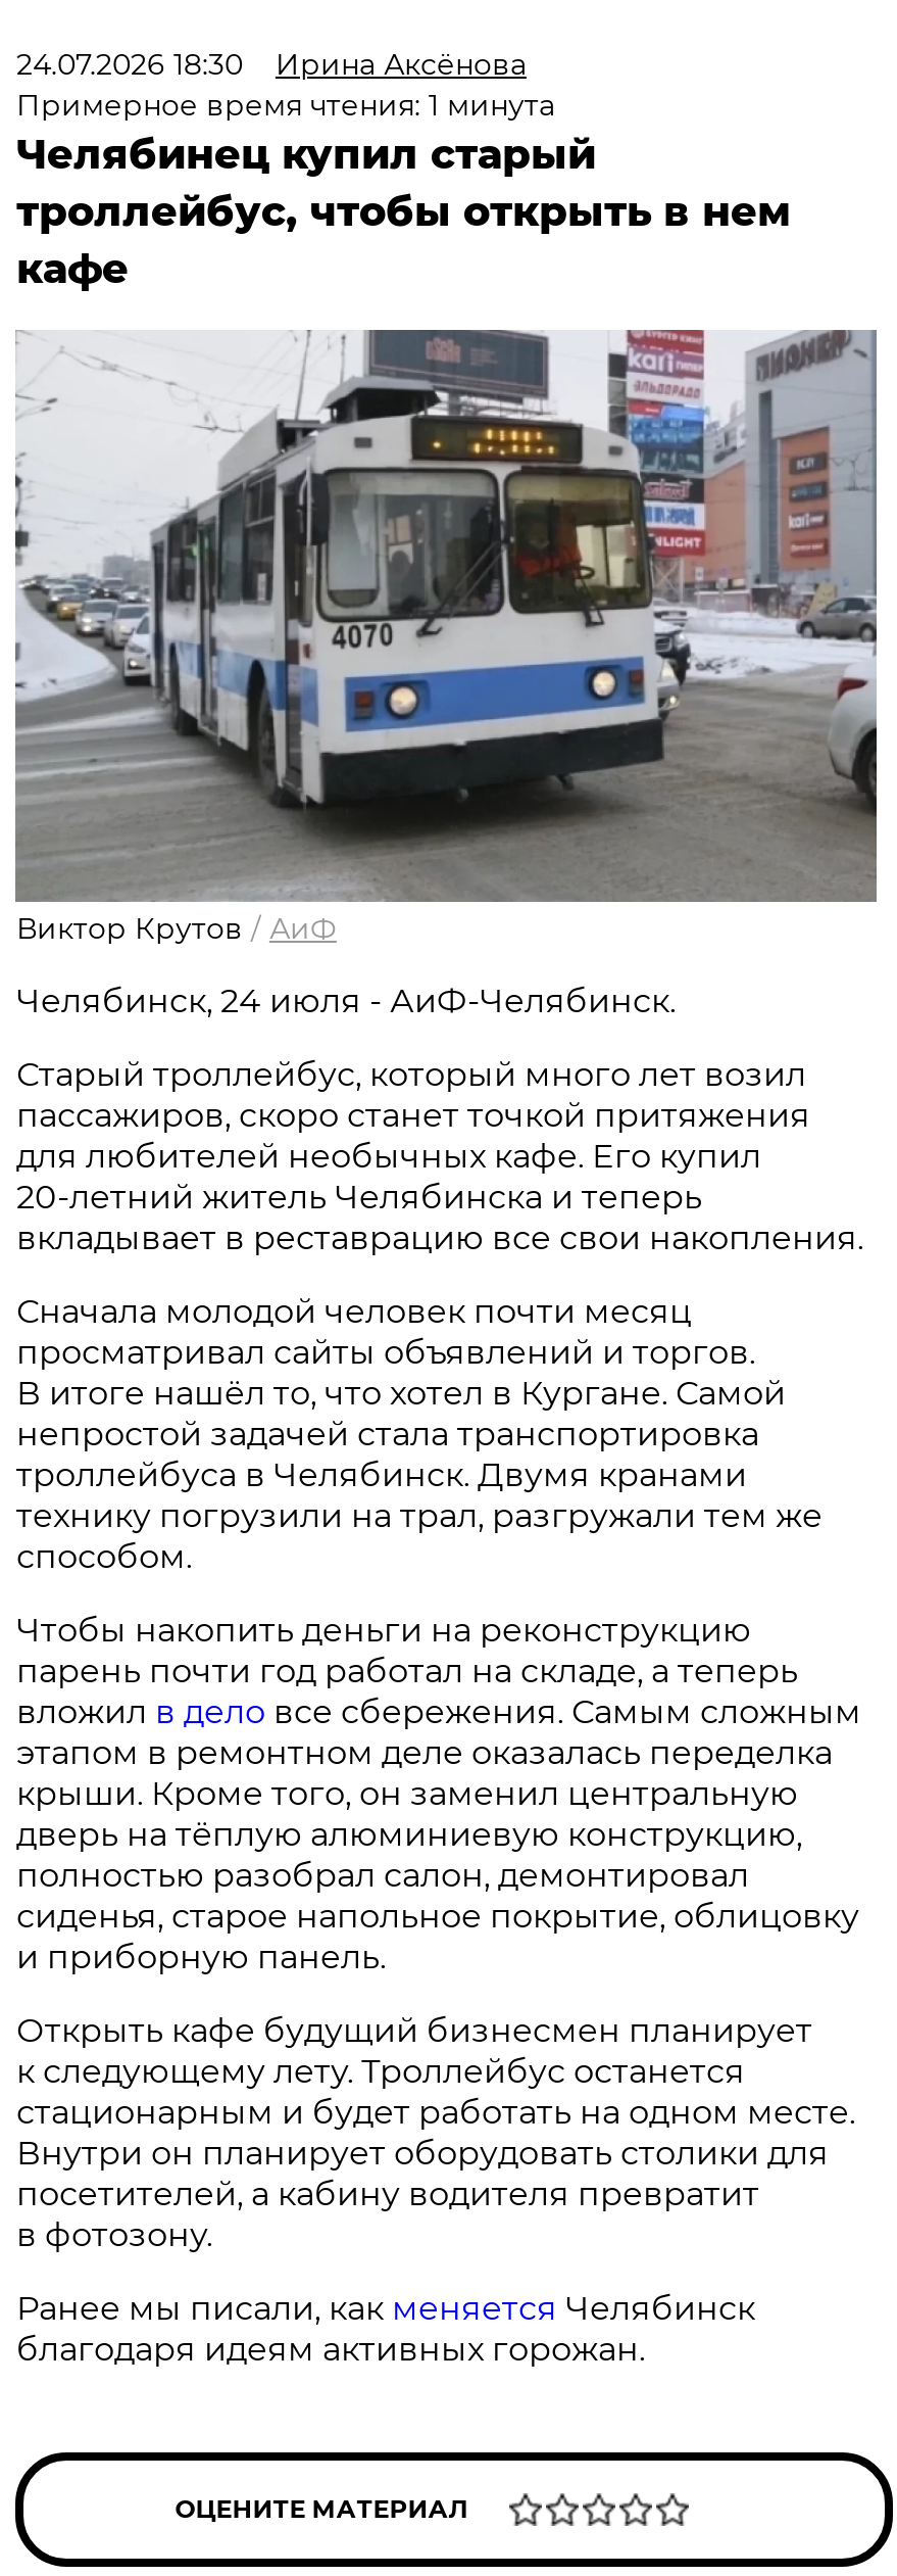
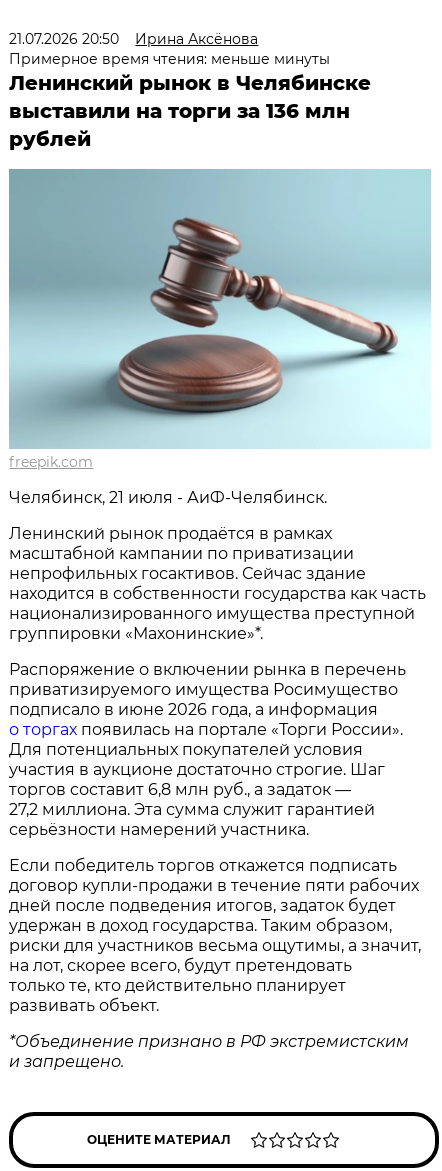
[16,45,526,82] 24.07.2026 18:30 Ирина Аксёнова -> [9,30,258,48] 21.07.2026 20:50 Ирина Аксёнова
[16,86,792,292] Примерное время чтения: 1 минута | Челябинец купил старый | троллейбус, чтобы открыть в нем | кафе -> [9,50,371,151] Примерное время чтения: меньше минуты | Ленинский рынок в Челябинске | выставили на торги за 136 млн | рублей
[13,328,879,2368] [image] | Виктор Крутов / АиФ | Челябинск, 24 июля - АиФ-Челябинск. | Старый троллейбус, который много лет возил | пассажиров, скоро станет точкой притяжения | для любителей необычных кафе. Его купил | 20‑летний житель Челябинска и теперь | вкладывает в реставрацию все свои накопления. | Сначала молодой человек почти месяц | просматривал сайты объявлений и торгов. | В итоге нашёл то, что хотел в Кургане. Самой | непростой задачей стала транспортировка | троллейбуса в Челябинск. Двумя кранами | технику погрузили на трал, разгружали тем же | способом. | Чтобы накопить деньги на реконструкцию | парень почти год работал на складе, а теперь | вложил в дело все сбережения. Самым сложным | этапом в ремонтном деле оказалась переделка | крыши. Кроме того, он заменил центральную | дверь на тёплую алюминиевую конструкцию, | полностью разобрал салон, демонтировал | сиденья, старое напольное покрытие, облицовку | и приборную панель. | Открыть кафе будущий бизнесмен планирует | к следующему лету. Троллейбус останется | стационарным и будет работать на одном месте. | Внутри он планирует оборудовать столики для | посетителей, а кабину водителя превратит | в фотозону. | Ранее мы писали, как меняется Челябинск | благодаря идеям активных горожан. -> [9,169,431,1070] [image] | freepik.com | Челябинск, 21 июля - АиФ-Челябинск. | Ленинский рынок продаётся в рамках | масштабной кампании по приватизации | непрофильных госактивов. Сейчас здание | находится в собственности государства как часть | национализированного имущества преступной | группировки «Махонинские»*. | Распоряжение о включении рынка в перечень | приватизируемого имущества Росимущество | подписало в июне 2026 года, а информация | о торгах появилась на портале «Торги России». | Для потенциальных покупателей условия | участия в аукционе достаточно строгие. Шаг | торгов составит 6,8 млн руб., а задаток — | 27,2 миллиона. Эта сумма служит гарантией | серьёзности намерений участника. | Если победитель торгов откажется подписать | договор купли‑продажи в течение пяти рабочих | дней после подведения итогов, задаток будет | удержан в доход государства. Таким образом, | риски для участников весьма ощутимы, а значит, | на лот, скорее всего, будут претендовать | только те, кто действительно планирует | развивать объект. | *Объединение признано в РФ экстремистским | и запрещено.

